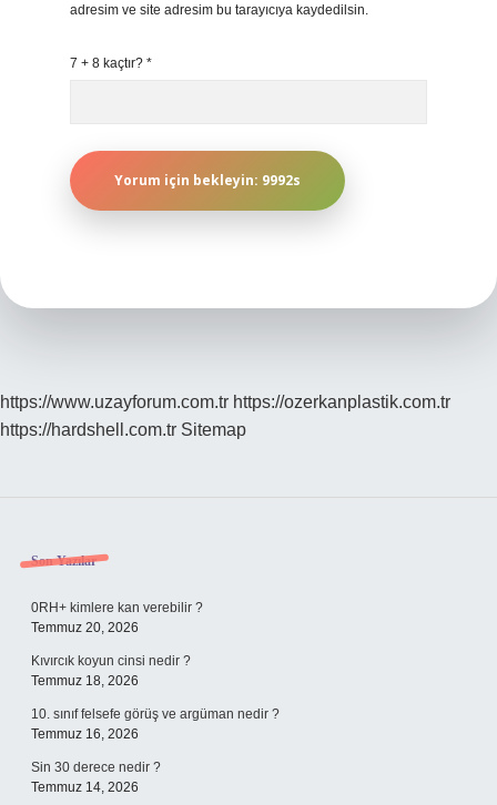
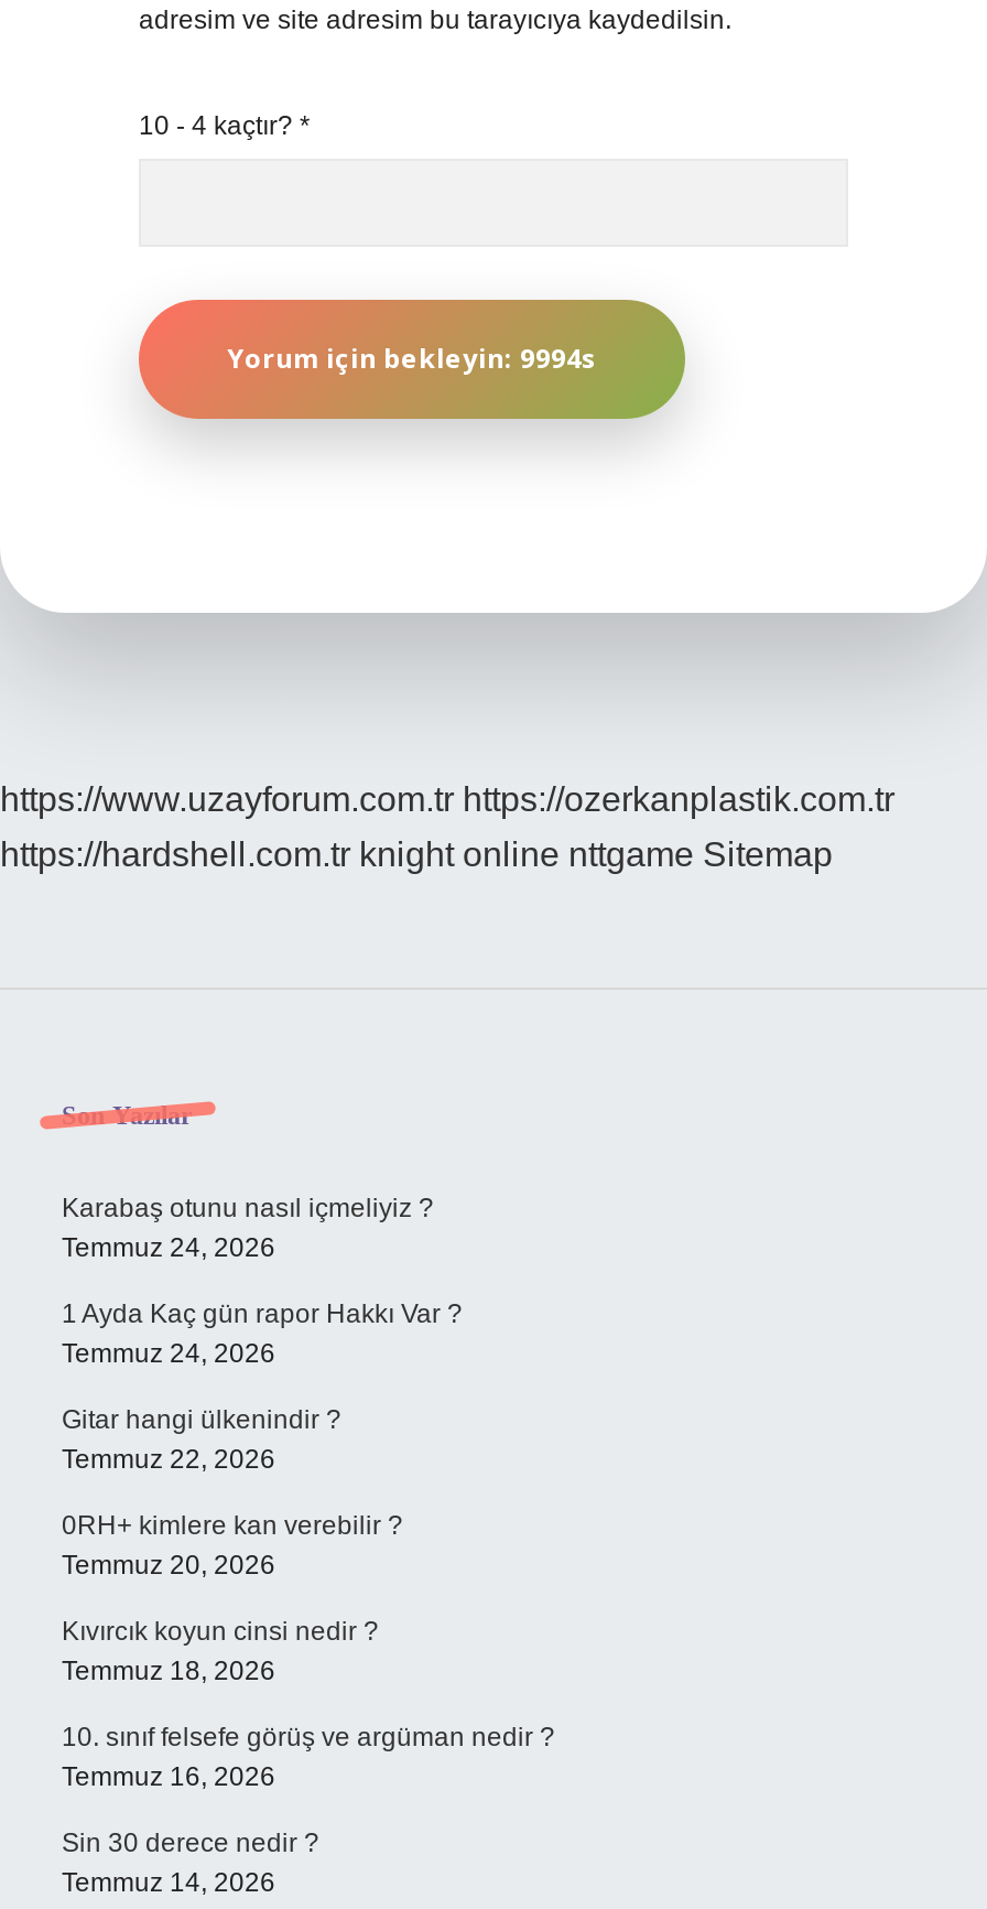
[70,55,152,71] 7 + 8 kaçtır? * -> [139,110,311,141] 10 - 4 kaçtır? *
[0,420,246,439] https://hardshell.com.tr Sitemap -> [0,835,833,873] https://hardshell.com.tr knight online nttgame Sitemap
none -> [62,1193,463,1475] Karabaş otunu nasıl içmeliyiz ? | Temmuz 24, 2026 | 1 Ayda Kaç gün rapor Hakkı Var ? | Temmuz 24, 2026 | Gitar hangi ülkenindir ? | Temmuz 22, 2026

